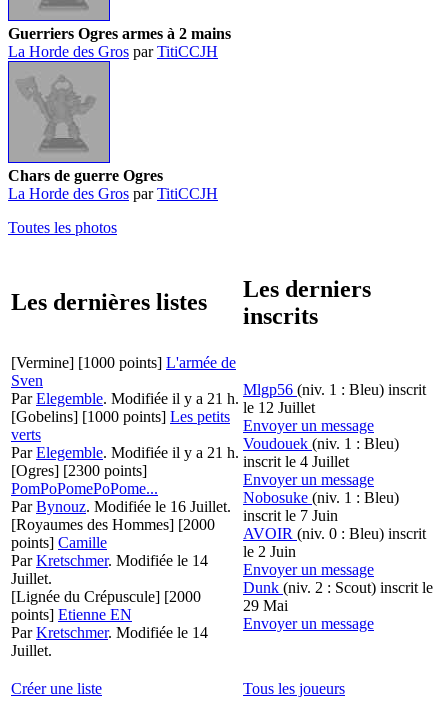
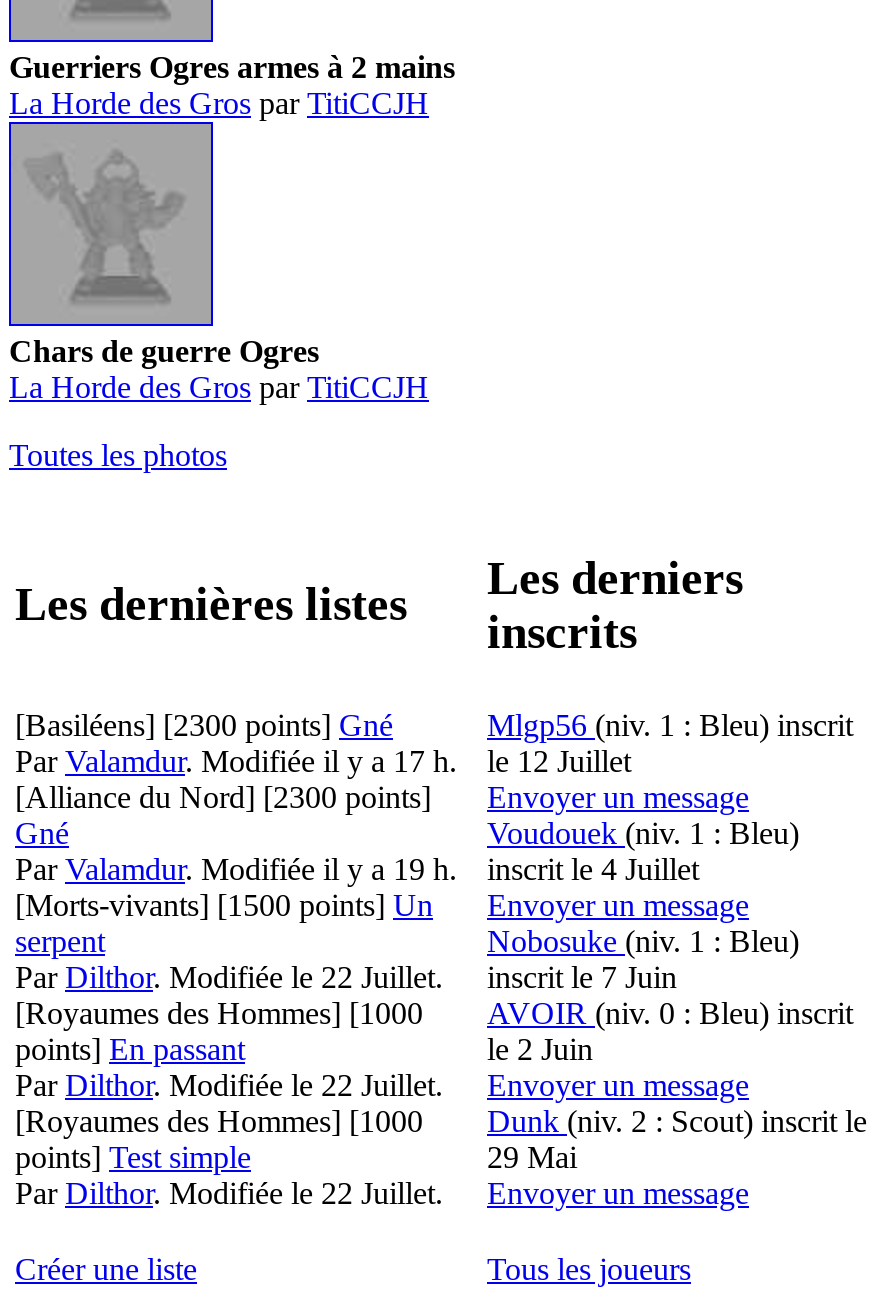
[11,354,239,659] [Vermine] [1000 points] L'armée de | Sven | Par Elegemble. Modifiée il y a 21 h. | [Gobelins] [1000 points] Les petits | verts | Par Elegemble. Modifiée il y a 21 h. | [Ogres][2300 points] | PomPoPomePoPome... | Par Bynouz. Modifiée le 16 Juillet. | [Royaumes des Hommes] [2000 | points] Camille | Par Kretschmer. Modifiée le 14 | Juillet. | [Lignée du Crépuscule] [2000 | points] Etienne EN | Par Kretschmer. Modifiée le 14 | Juillet. -> [15,707,457,1209] [Basiléens] [2300 points] Gné | Par Valamdur. Modifiée il y a 17 h. | [Alliance du Nord] [2300 points] | Gné | Par Valamdur. Modifiée il y a 19 h. | [Morts-vivants] [1500 points] Un | serpent | Par Dilthor. Modifiée le 22 Juillet. | [Royaumes des Hommes] [1000 | points] En passant | Par Dilthor. Modifiée le 22 Juillet. | [Royaumes des Hommes] [1000 | points] Test simple | Par Dilthor. Modifiée le 22 Juillet.

